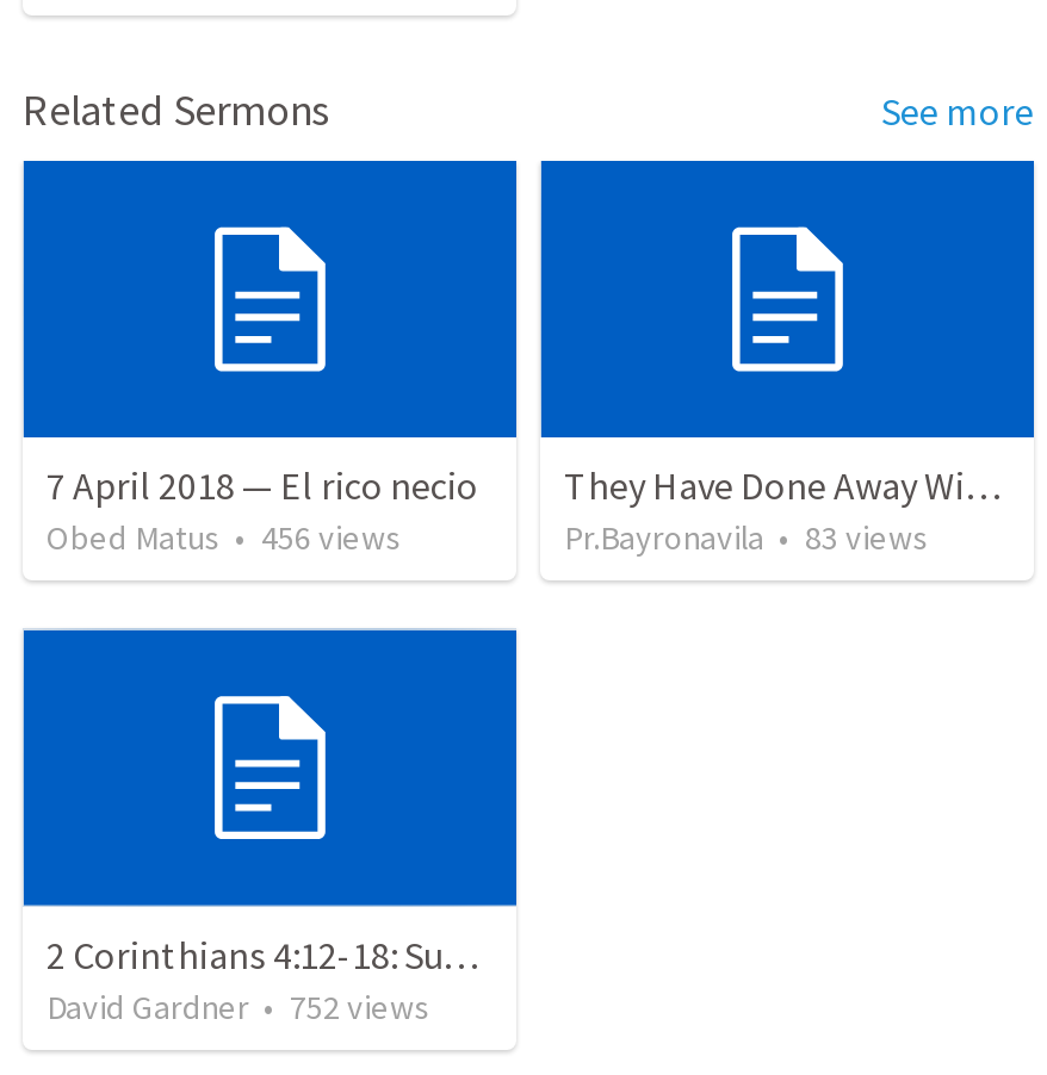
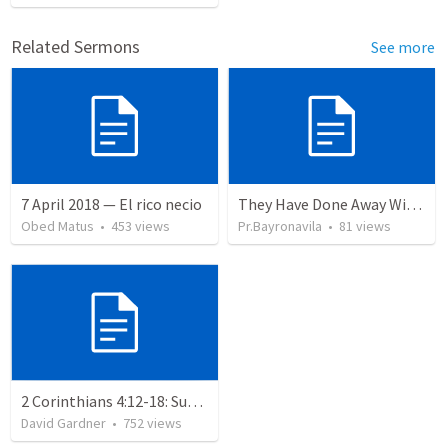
[47,517,402,560] Obed Matus • 456 views -> [21,217,170,235] Obed Matus • 453 views
[564,517,929,560] Pr.Bayronavila • 83 views -> [238,217,391,235] Pr.Bayronavila • 81 views

